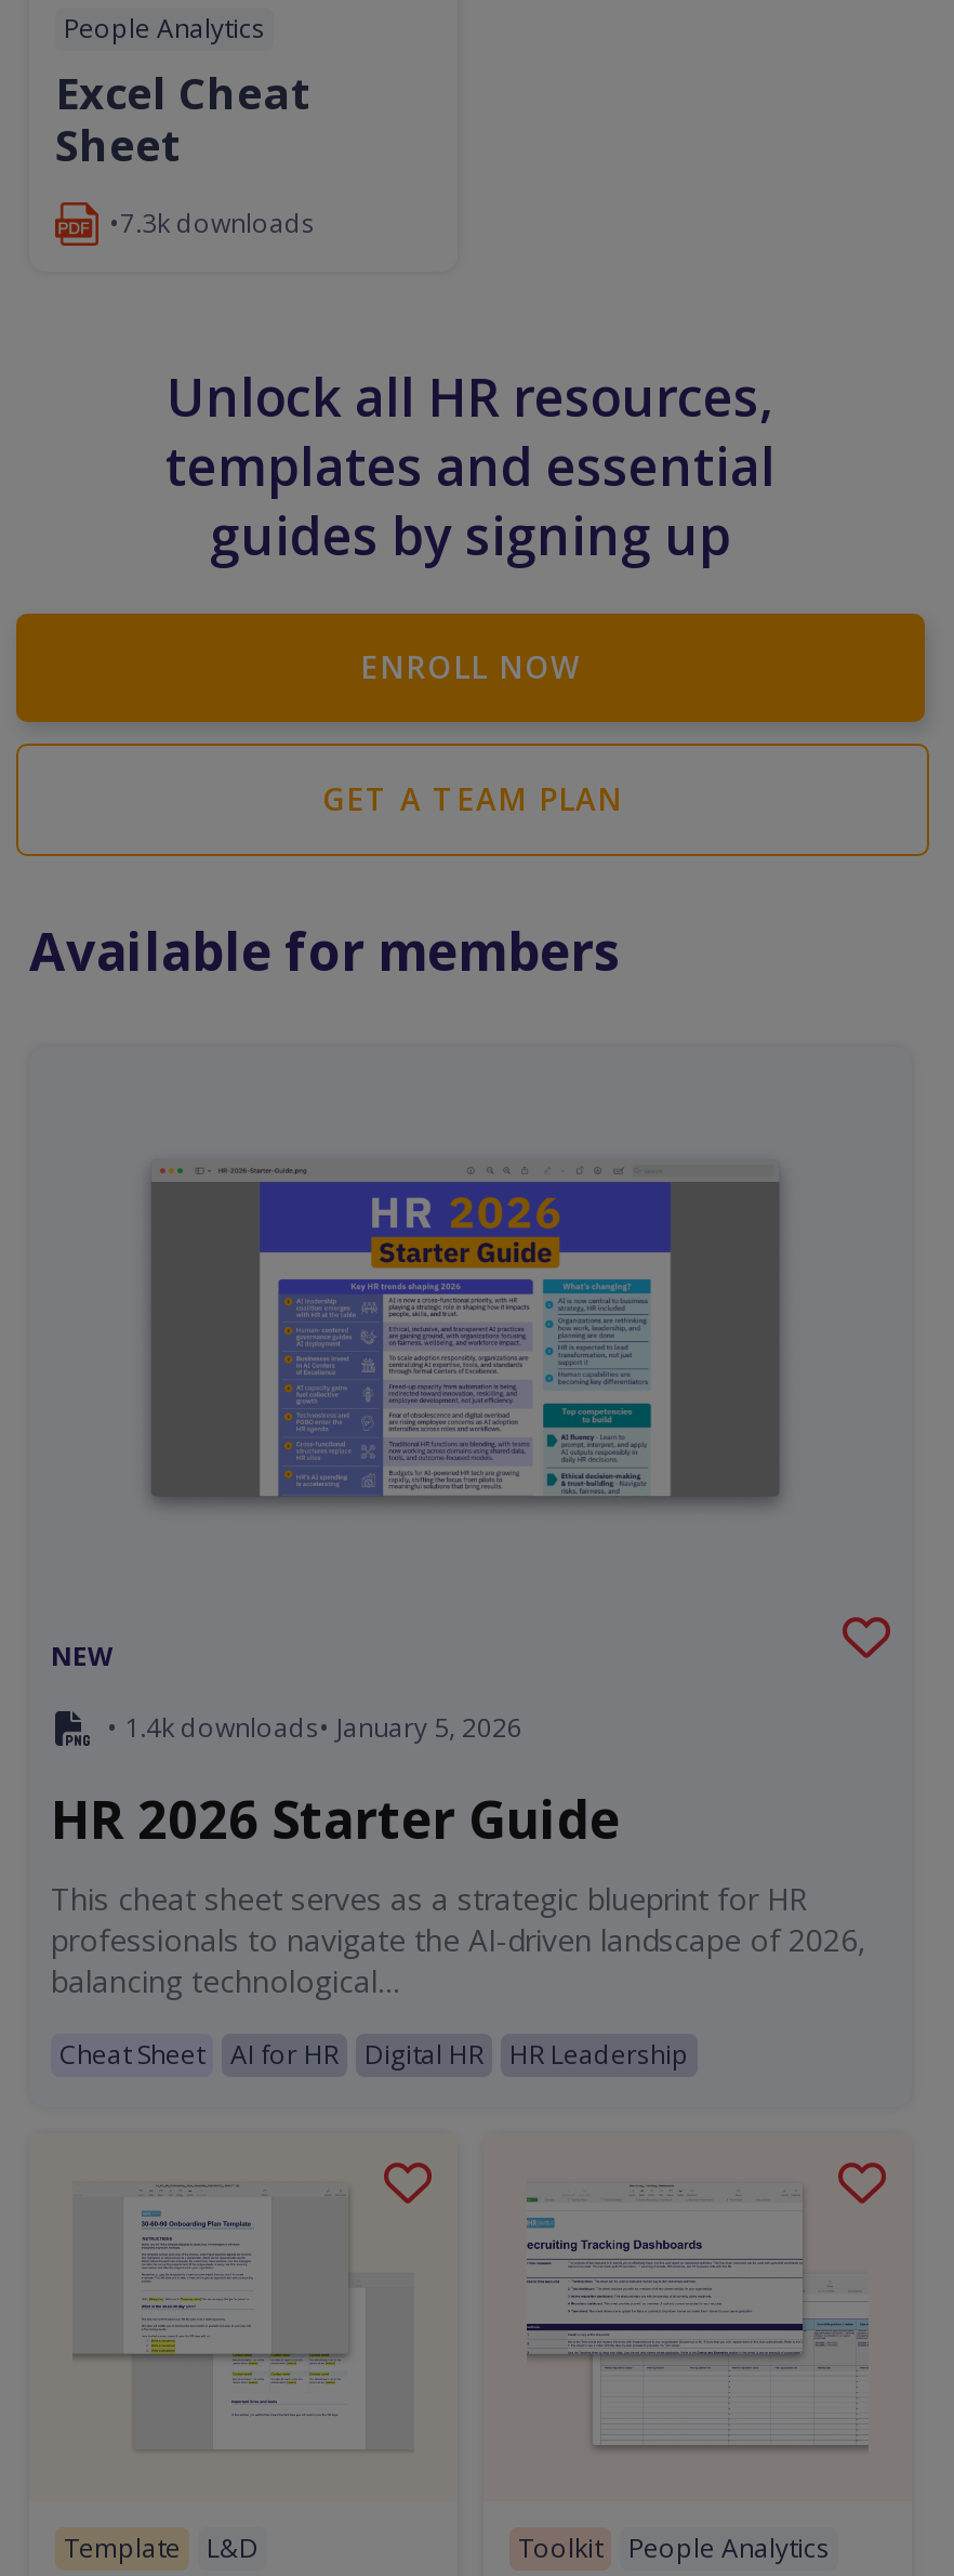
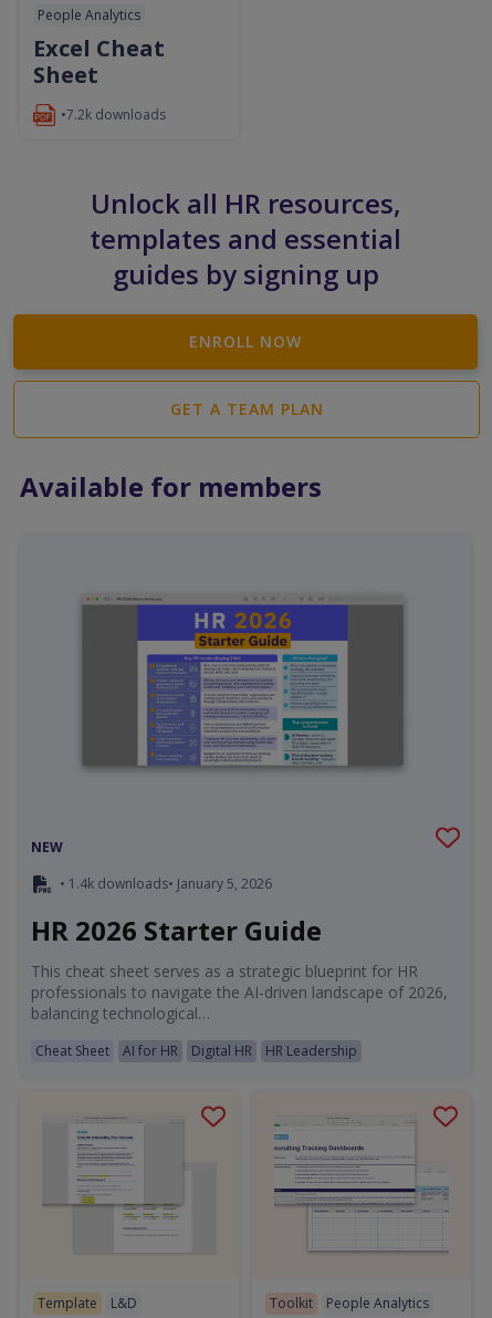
[109,205,315,241] •7.3k downloads -> [61,105,166,124] •7.2k downloads

